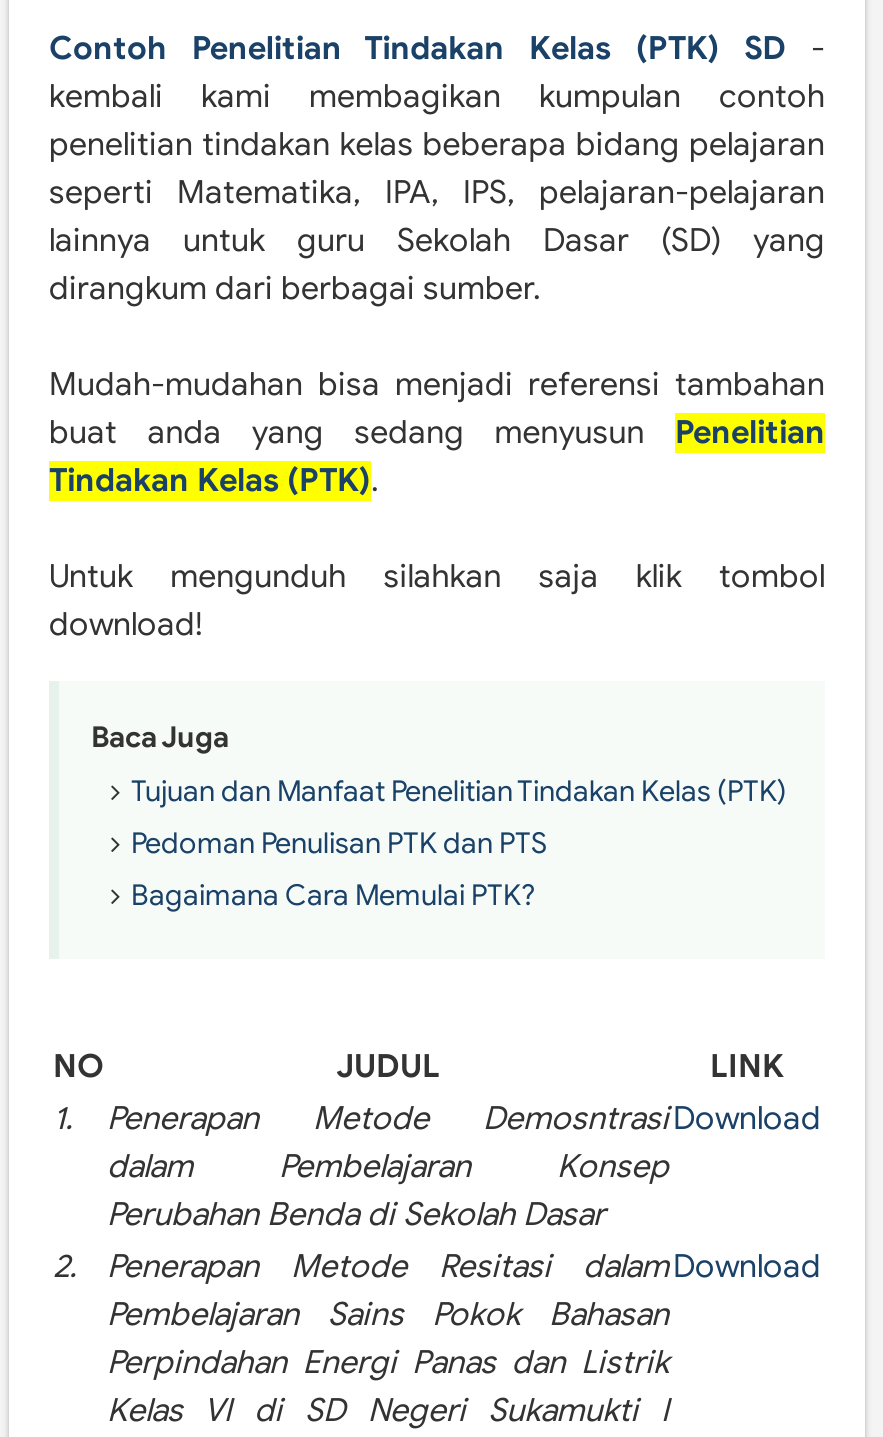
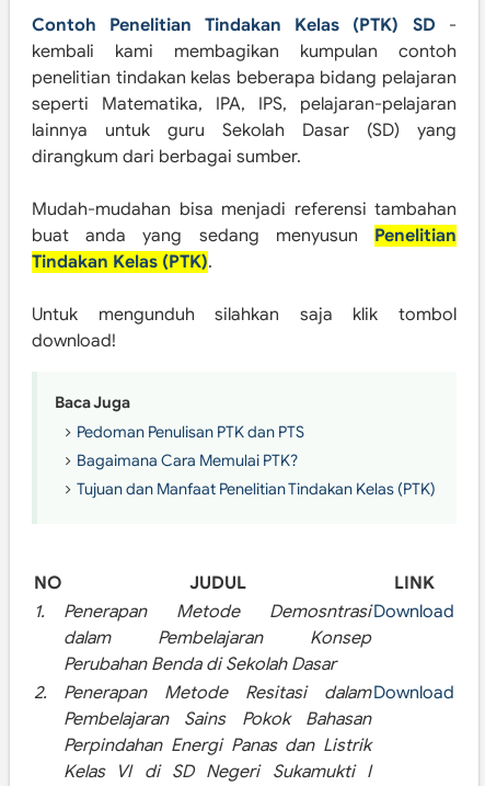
moved [131,773,787,809] -> [77,479,436,499]: Tujuan dan Manfaat Penelitian Tindakan Kelas (PTK)
moved [131,825,547,913] -> [77,422,304,470]: Pedoman Penulisan PTK dan PTS | Bagaimana Cara Memulai PTK?

